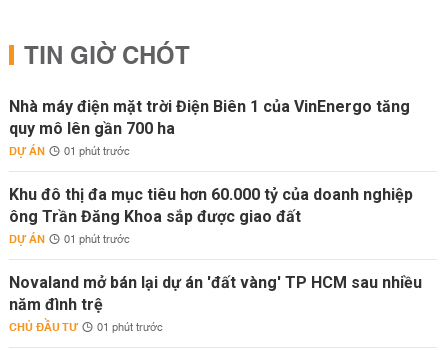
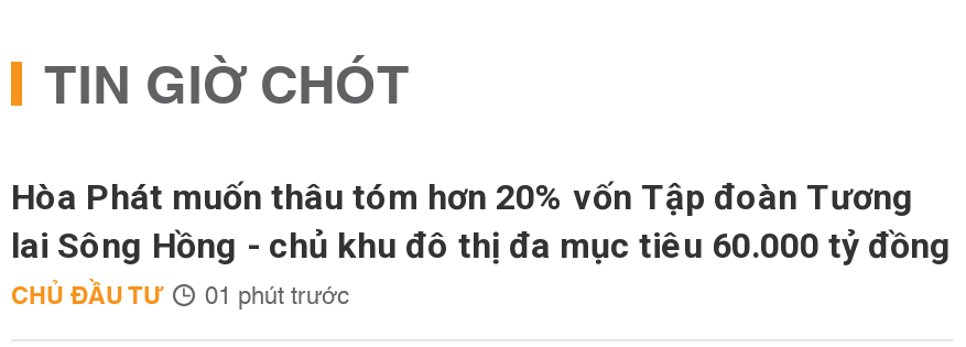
[9,97,422,314] Nhà máy điện mặt trời Điện Biên 1 của VinEnergo tăng | quy mô lên gần 700 ha | DỰ ÁN | 01 phút trước | Khu đô thị đa mục tiêu hơn 60.000 tỷ của doanh nghiệp | ông Trần Đăng Khoa sắp được giao đất | DỰ ÁN | 01 phút trước | Novaland mở bán lại dự án 'đất vàng' TP HCM sau nhiều | năm đình trệ -> [11,176,952,267] Hòa Phát muốn thâu tóm hơn 20% vốn Tập đoàn Tương | lai Sông Hồng - chủ khu đô thị đa mục tiêu 60.000 tỷ đồng

